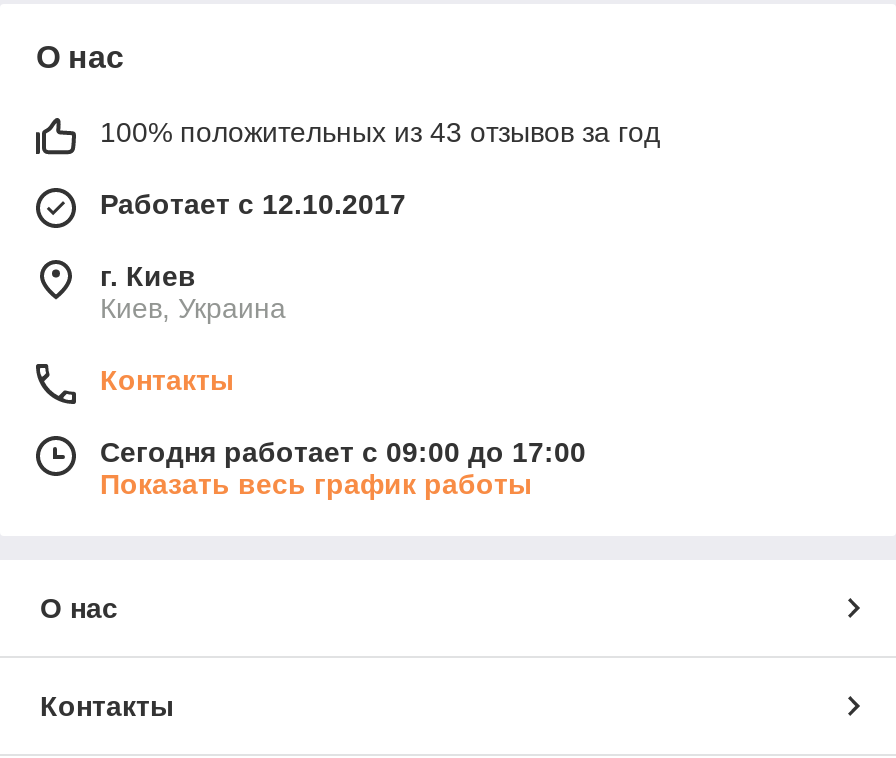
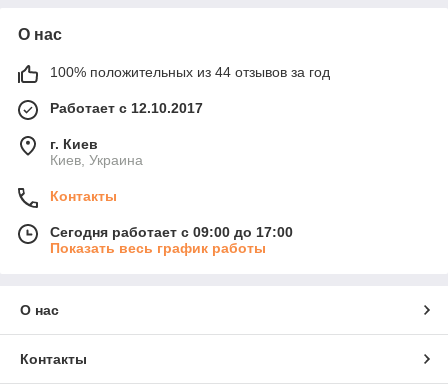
[100,116,660,148] 100% положительных из 43 отзывов за год -> [50,64,330,80] 100% положительных из 44 отзывов за год

